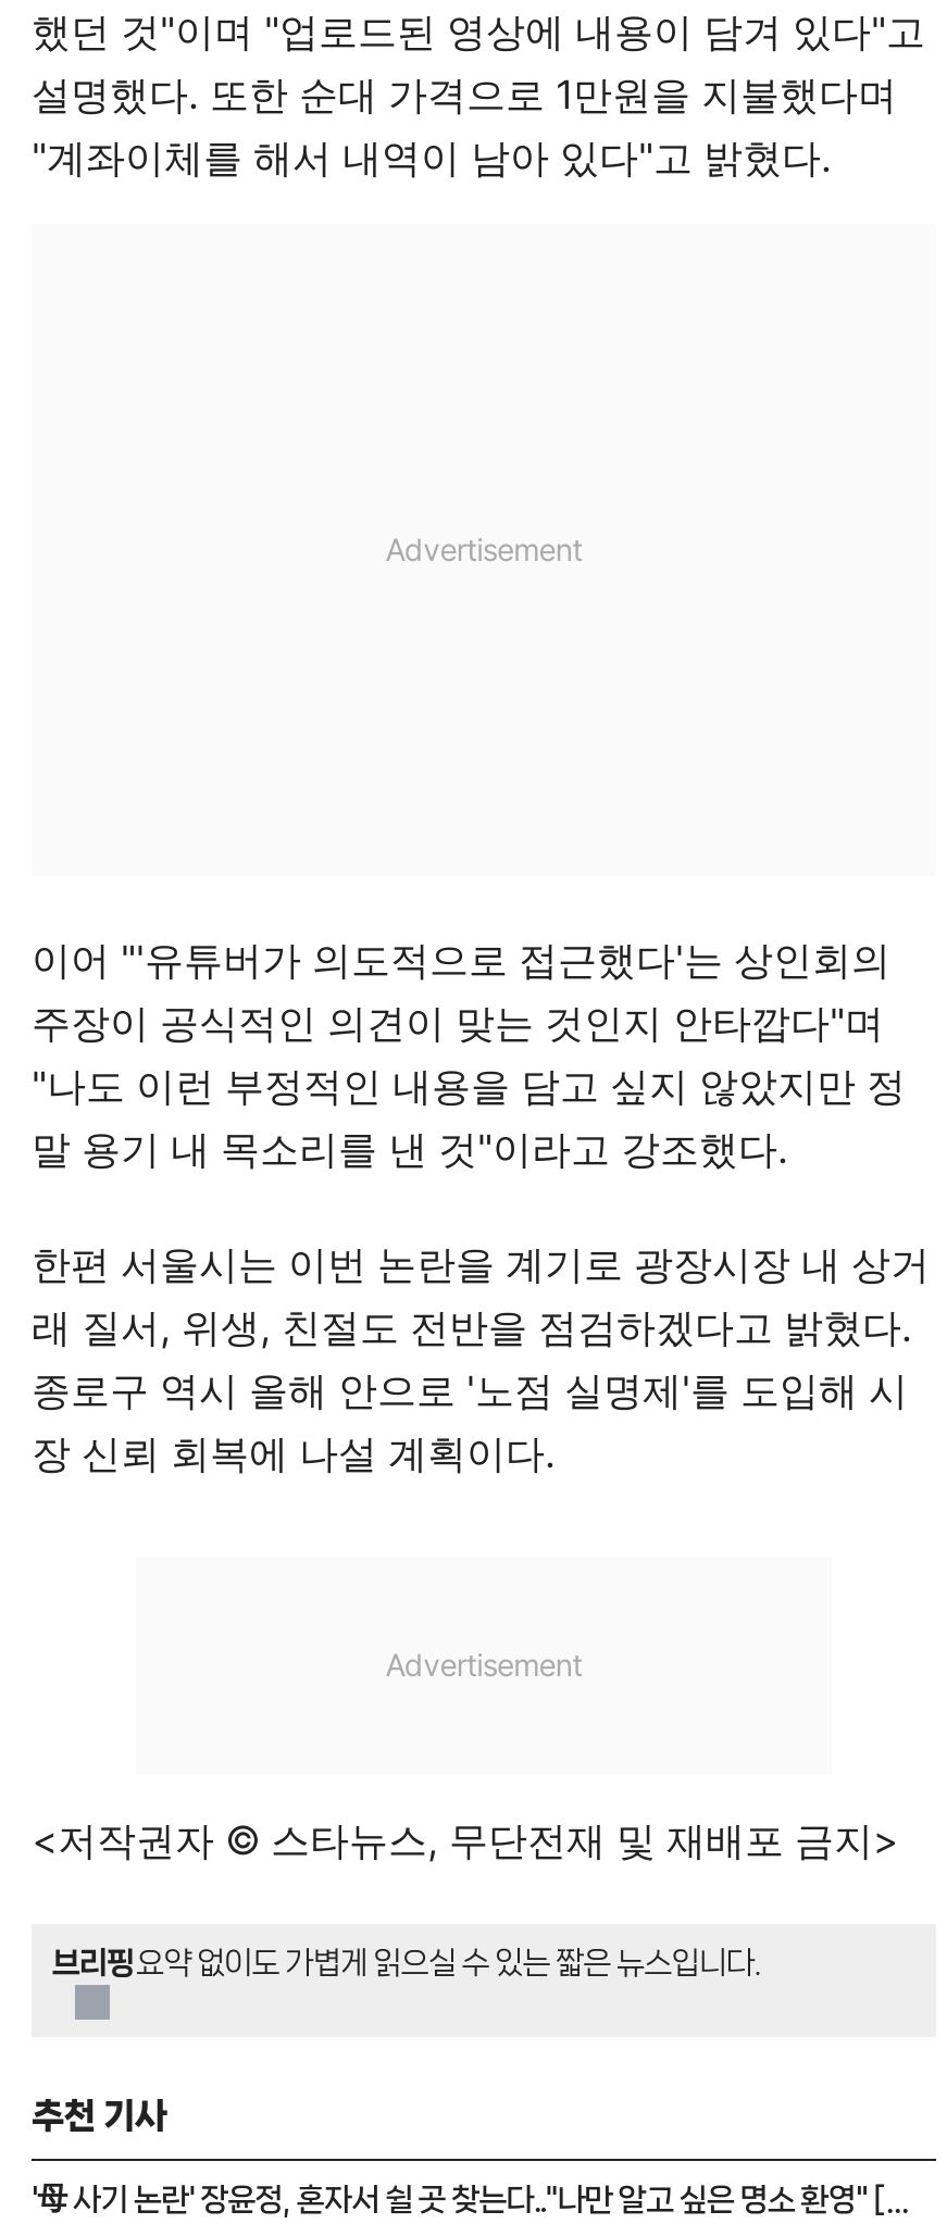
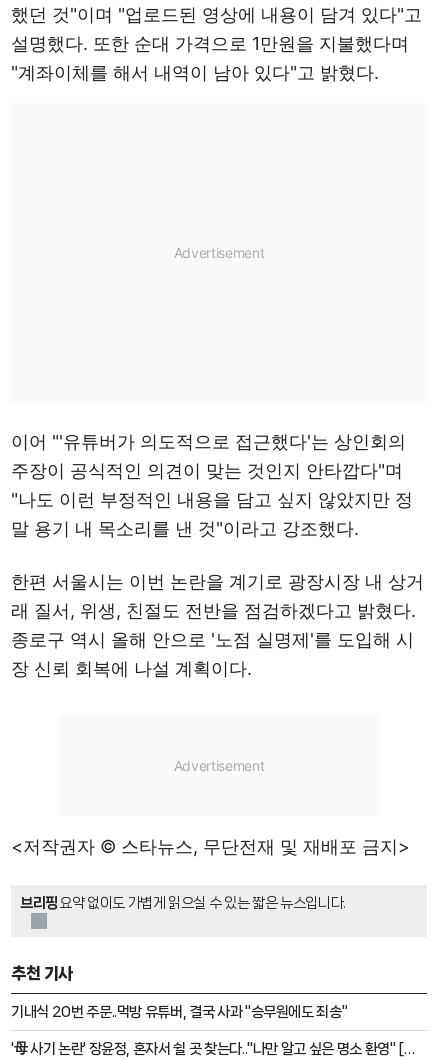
none -> [11,1004,347,1020] 기내식 20번 주문..먹방 유튜버, 결국 사과 "승무원에도 죄송"

